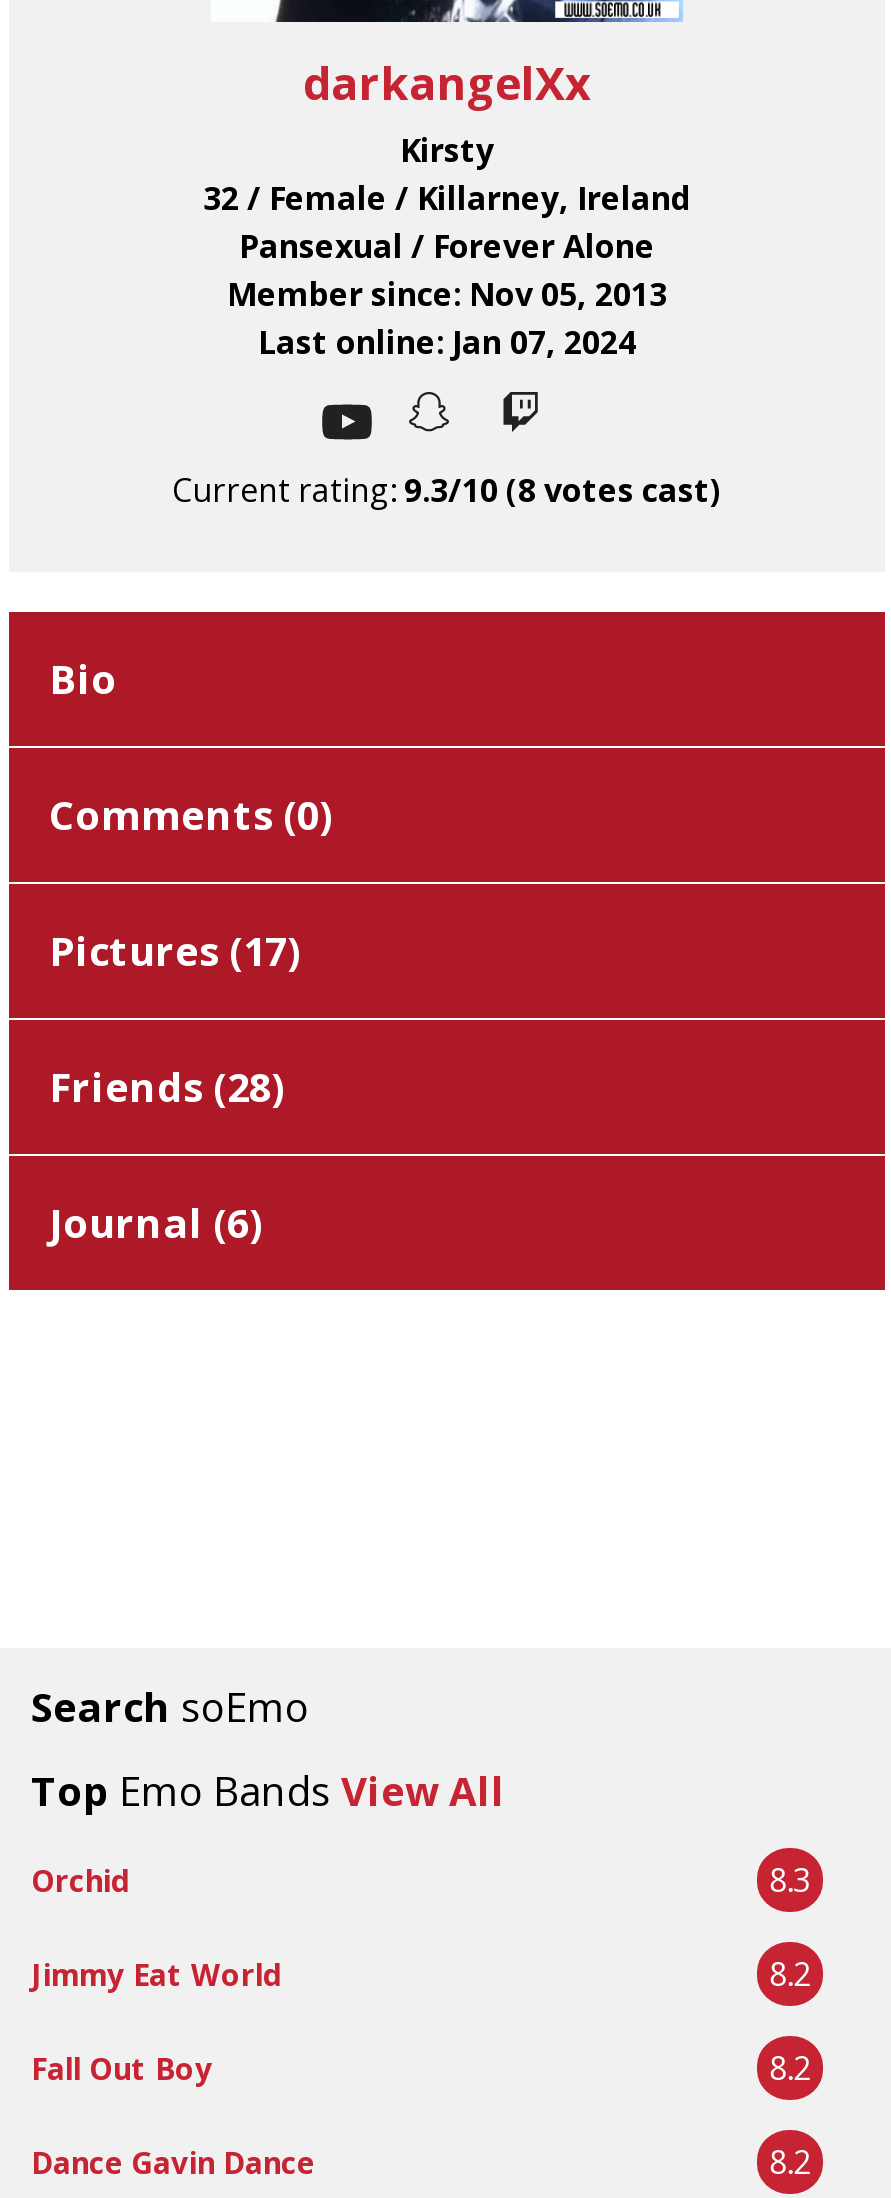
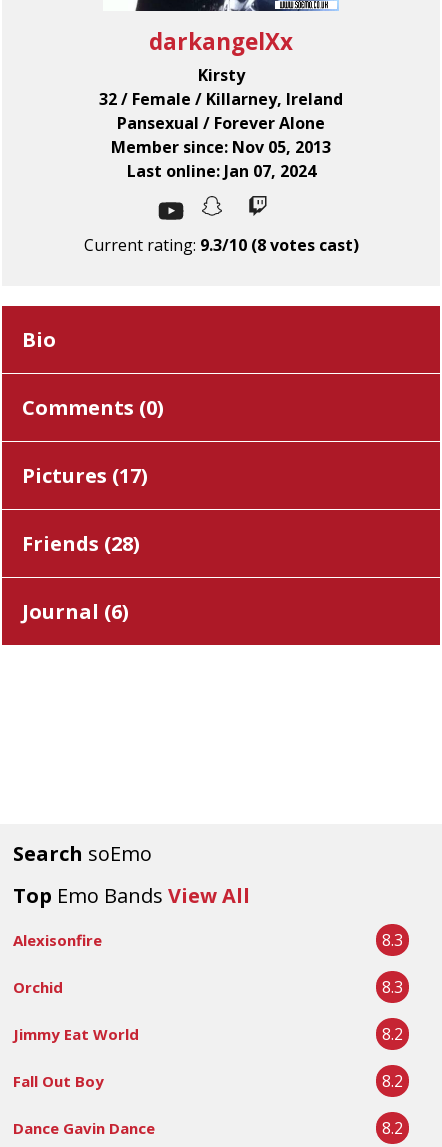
none -> [13,929,403,951] Alexisonfire | 8.3

